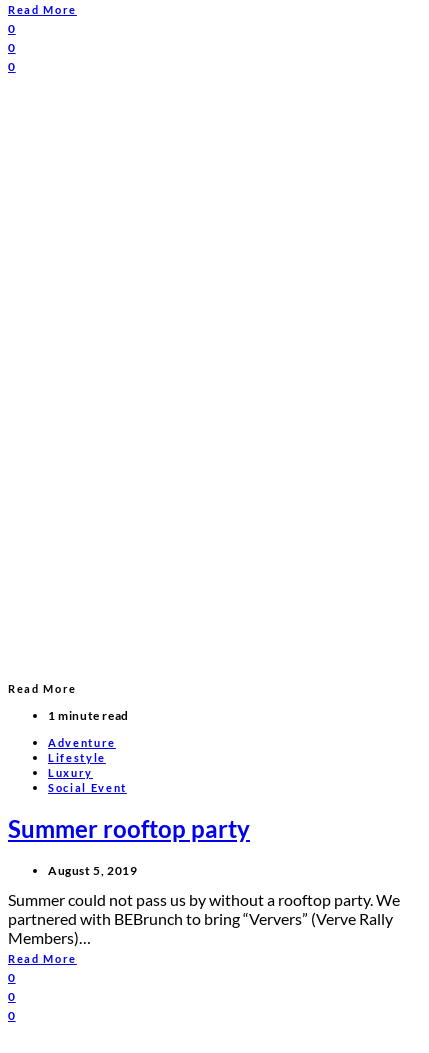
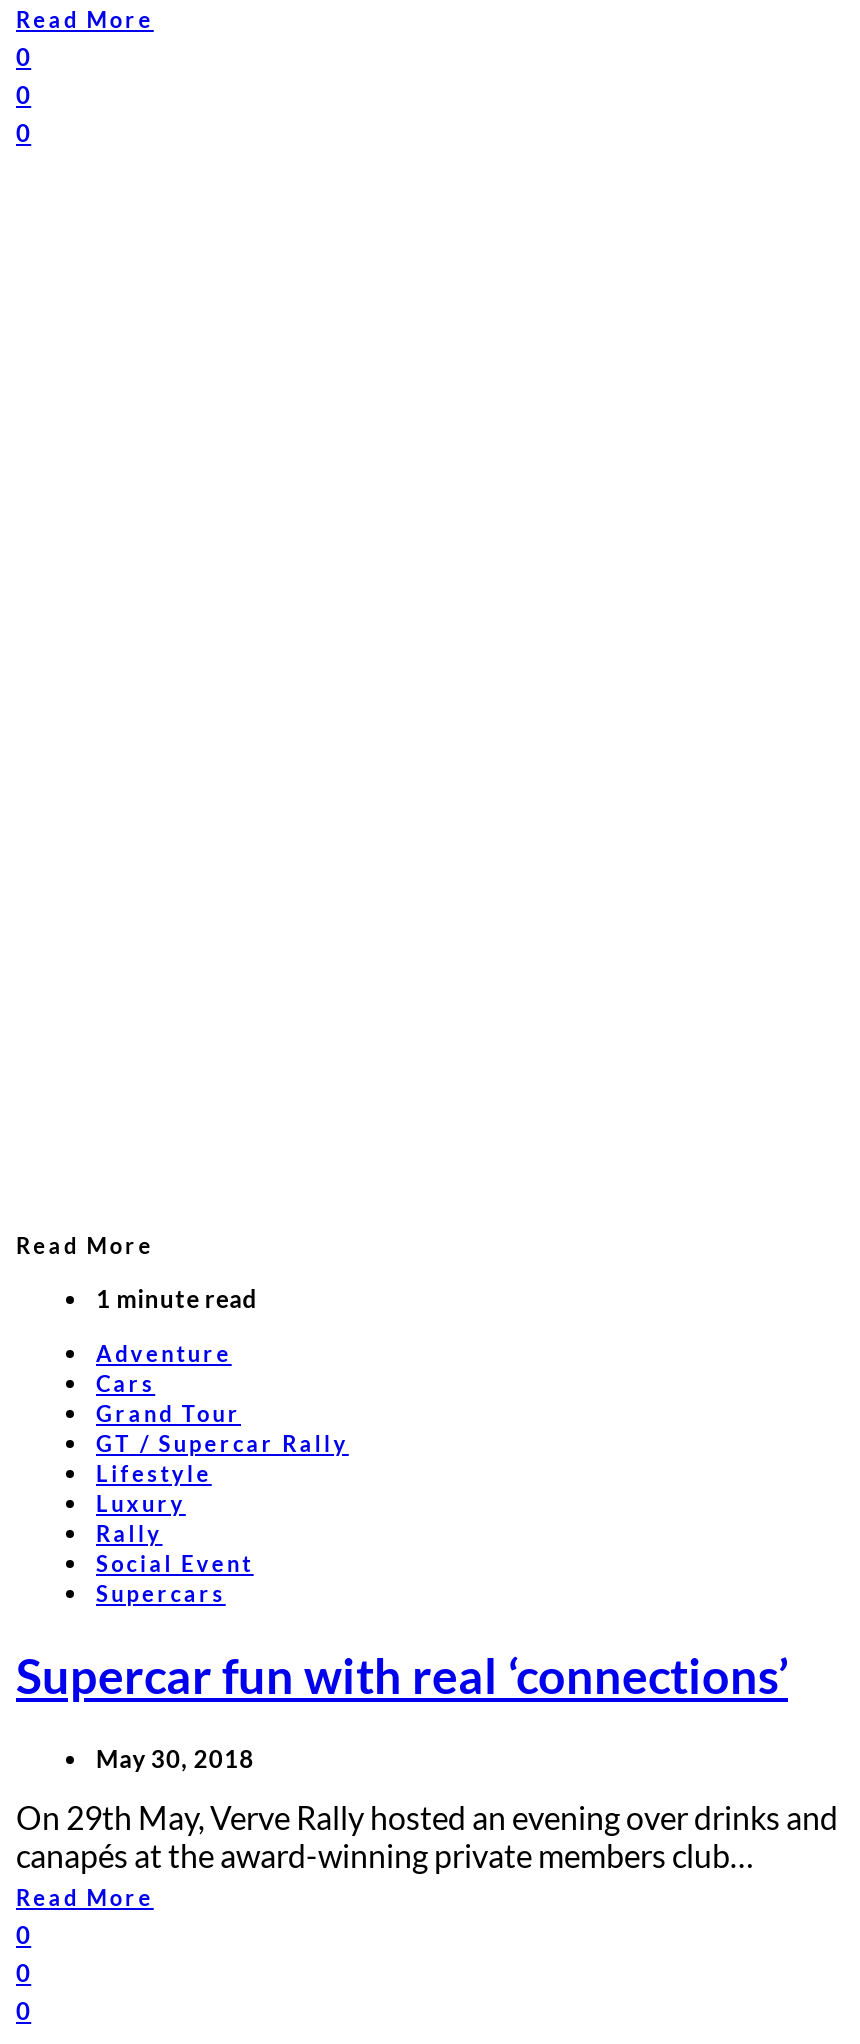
moved [8,681,129,748] -> [16,1231,258,1365]: Read More | 1 minute read | Adventure
none -> [96,1369,349,1455] Cars | Grand Tour | GT / Supercar Rally
none -> [96,1519,162,1545] Rally
[8,814,400,947] Summer rooftop party | August 5, 2019 | Summer could not pass us by without a rooftop party. We | partnered with BEBrunch to bring “Ververs” (Verve Rally | Members)… -> [16,1579,838,1875] Supercars | Supercar fun with real ‘connections’ | May 30, 2018 | On 29th May, Verve Rally hosted an evening over drinks and | canapés at the award-winning private members club…

